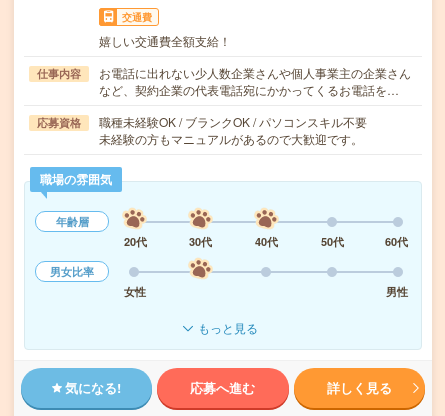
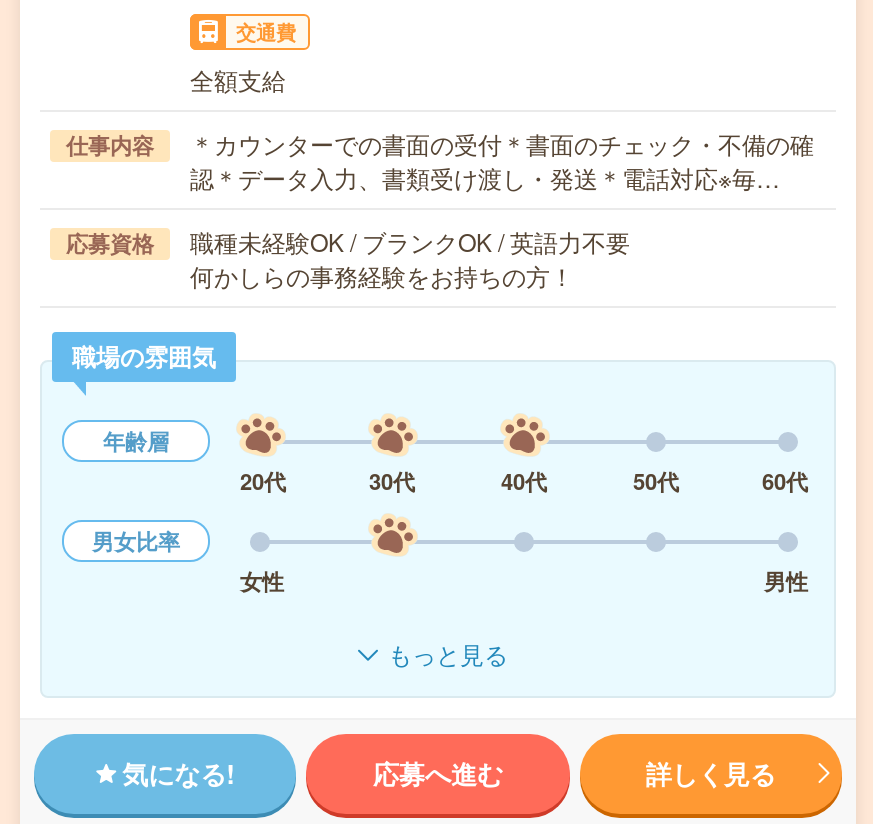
[99,32,231,49] 嬉しい交通費全額支給！ -> [190,62,286,96] 全額支給
[99,64,411,98] お電話に出れない少人数企業さんや個人事業主の企業さん | など、契約企業の代表電話宛にかかってくるお電話を… -> [190,126,814,194] ＊カウンターでの書面の受付＊書面のチェック・不備の確 | 認＊データ入力、書類受け渡し・発送＊電話対応※毎…
[99,113,367,147] 職種未経験OK / ブランクOK / パソコンスキル不要 | 未経験の方もマニュアルがあるので大歓迎です。 -> [190,224,630,292] 職種未経験OK / ブランクOK / 英語力不要 | 何かしらの事務経験をお持ちの方！

